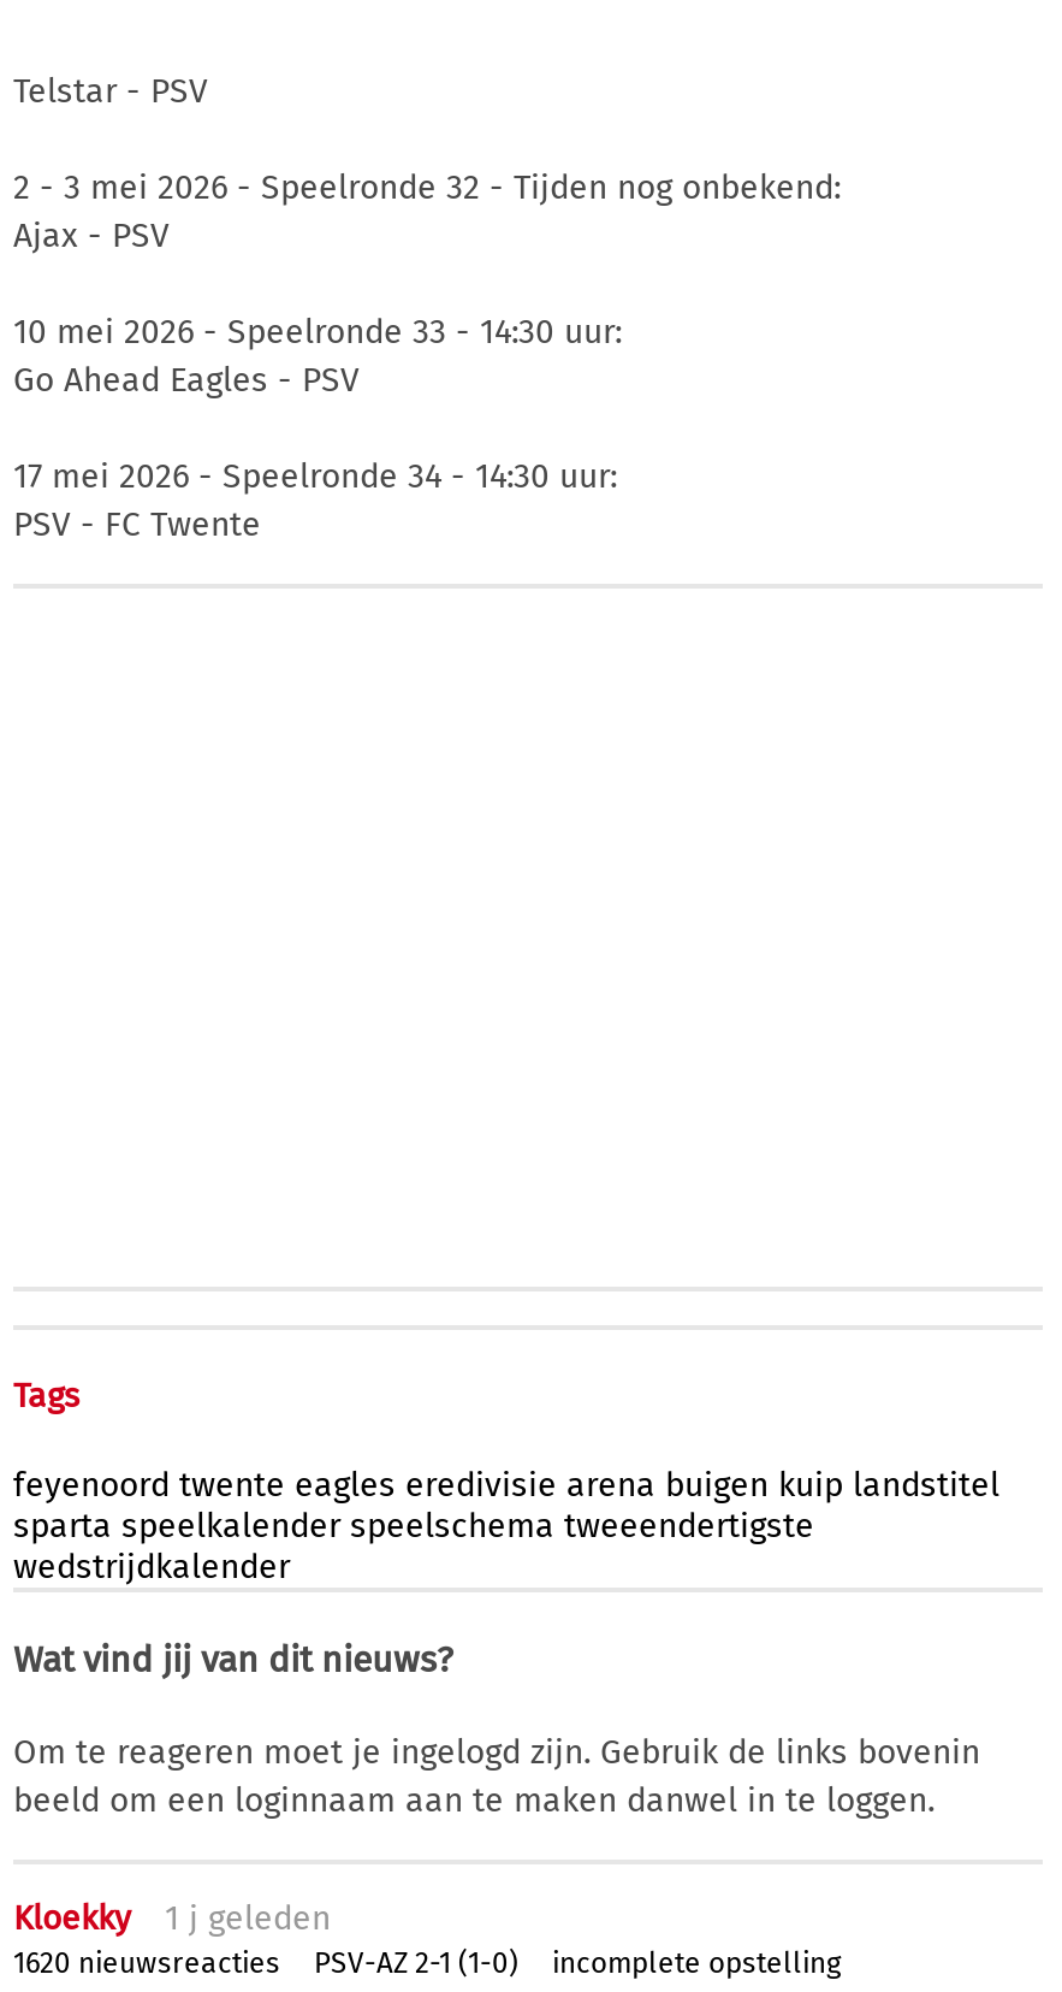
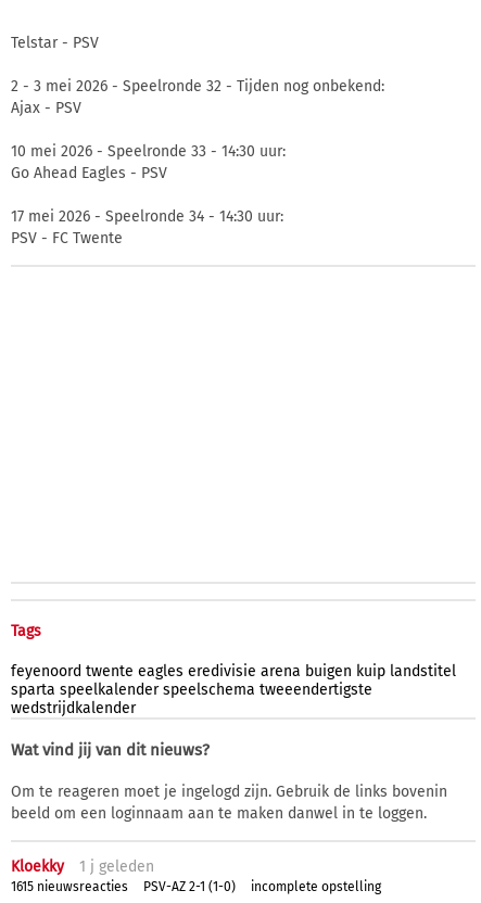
[13,1947,280,1981] 1620 nieuwsreacties -> [11,880,128,895] 1615 nieuwsreacties

